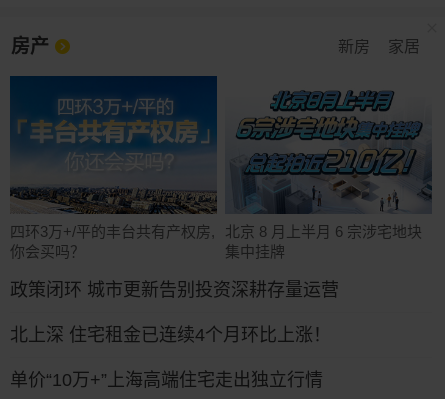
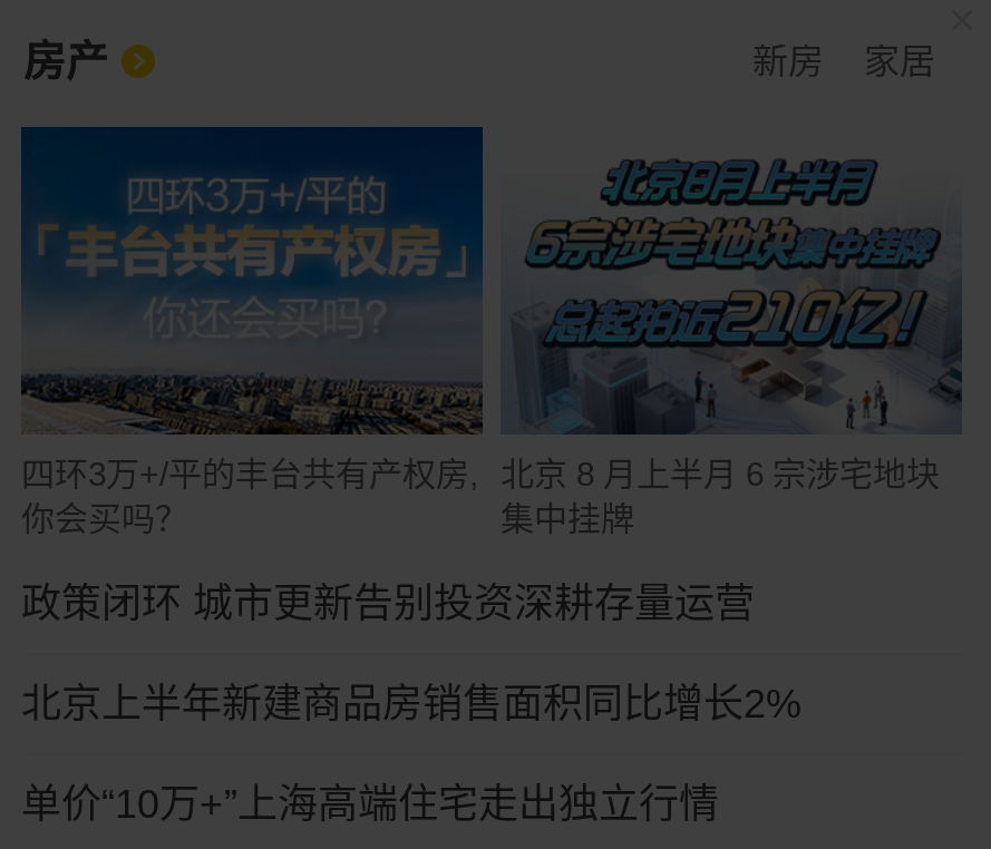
[10,325,331,345] 北上深 住宅租金已连续4个月环比上涨！ -> [21,681,801,726] 北京上半年新建商品房销售面积同比增长2%

